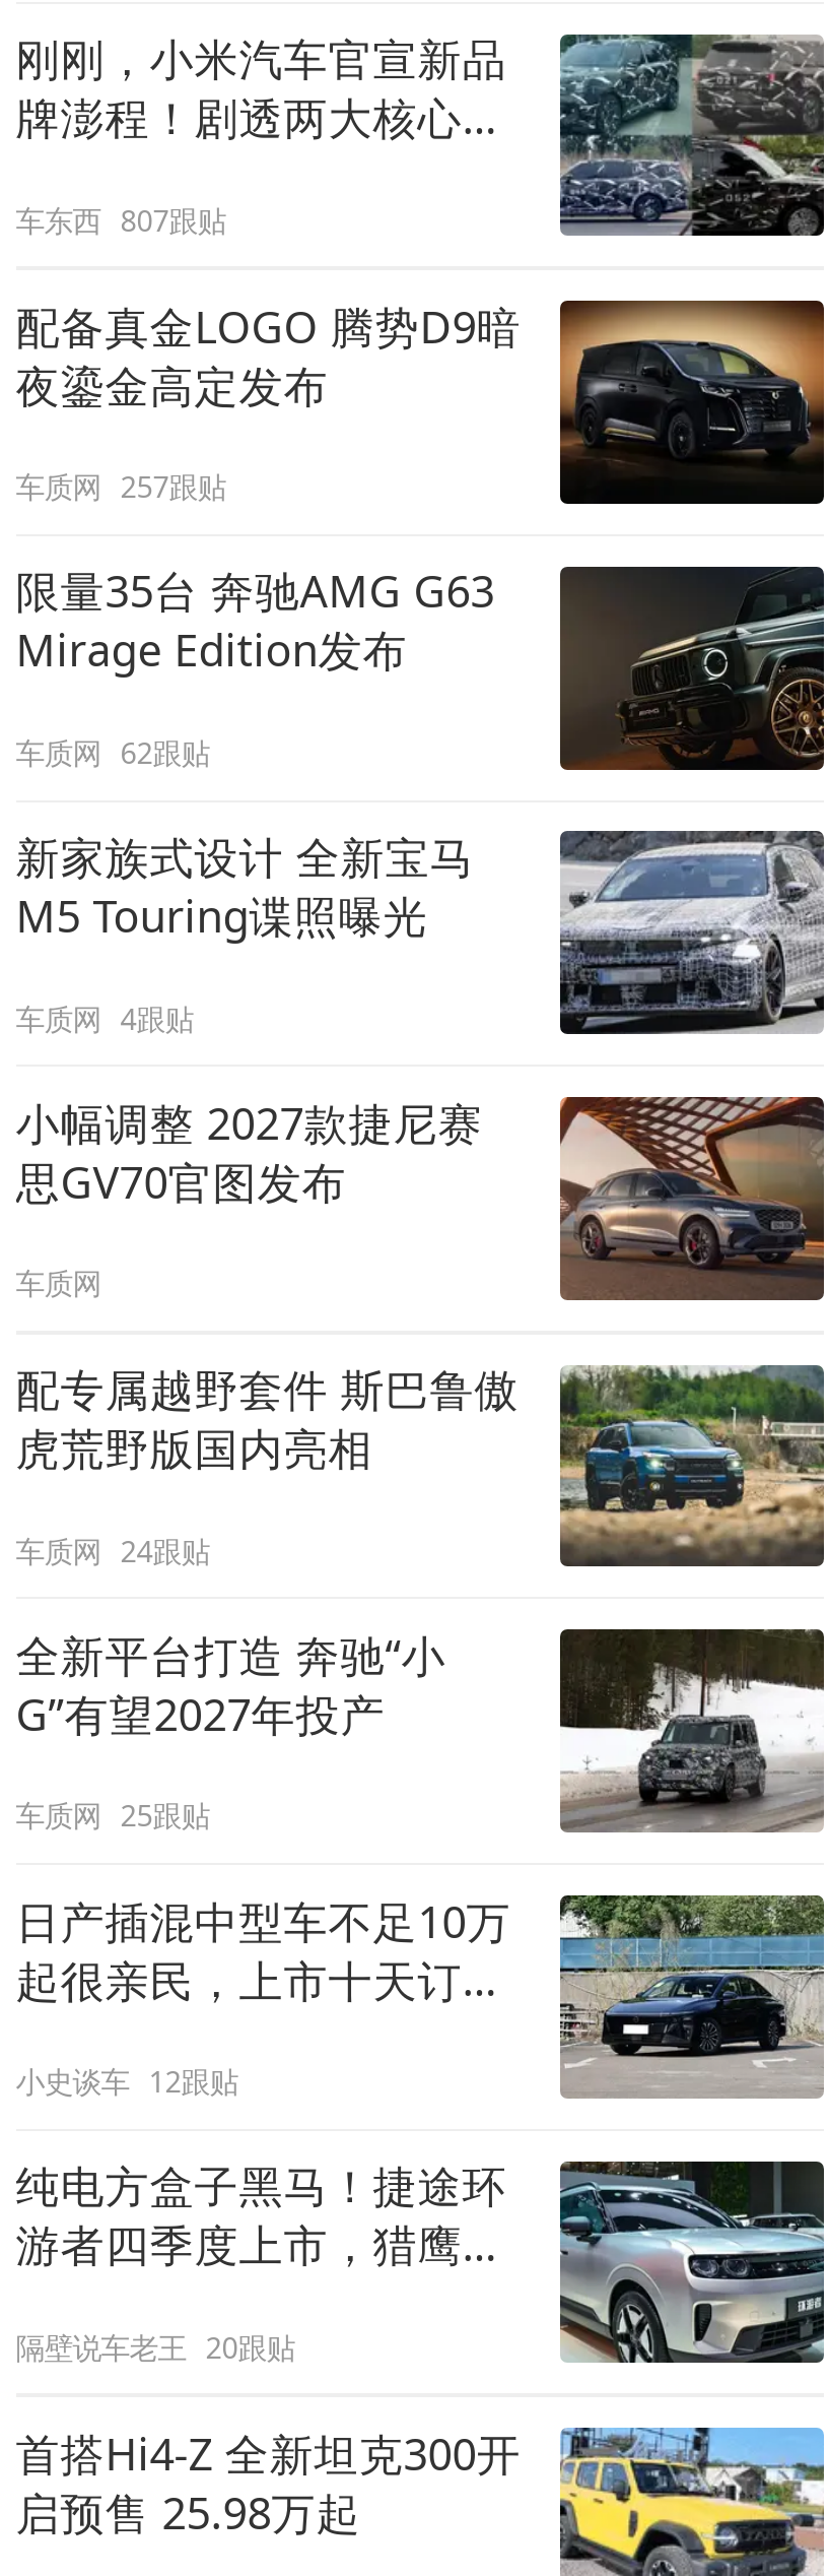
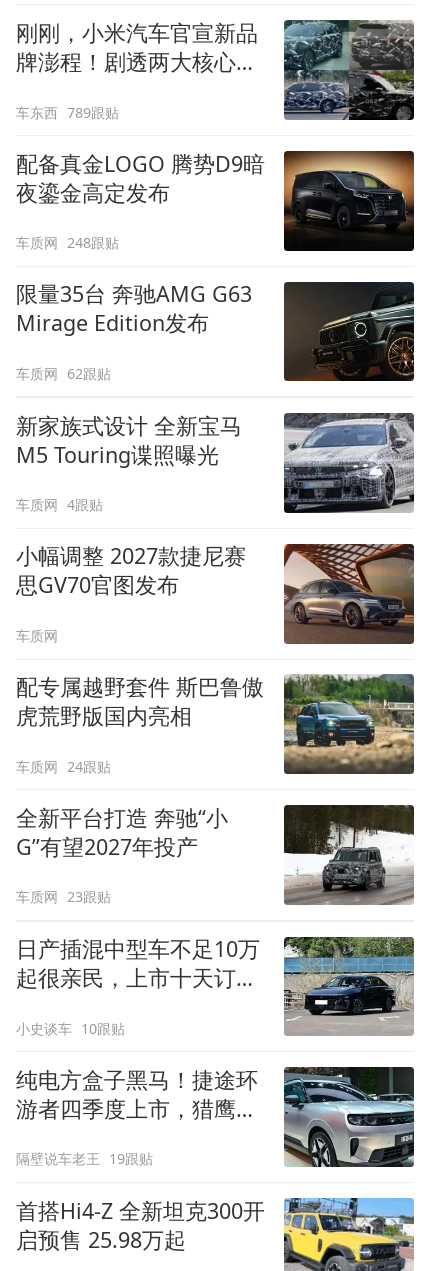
[16,200,226,239] 车东西 807跟贴 -> [16,102,119,121] 车东西 789跟贴
[16,468,226,506] 车质网 257跟贴 -> [16,233,119,252] 车质网 248跟贴
[16,1796,210,1835] 车质网 25跟贴 -> [16,887,111,906] 车质网 23跟贴
[16,2062,238,2100] 小史谈车 12跟贴 -> [16,1019,125,1038] 小史谈车 10跟贴
[16,2327,295,2366] 隔壁说车老王 20跟贴 -> [16,1149,153,1168] 隔壁说车老王 19跟贴

